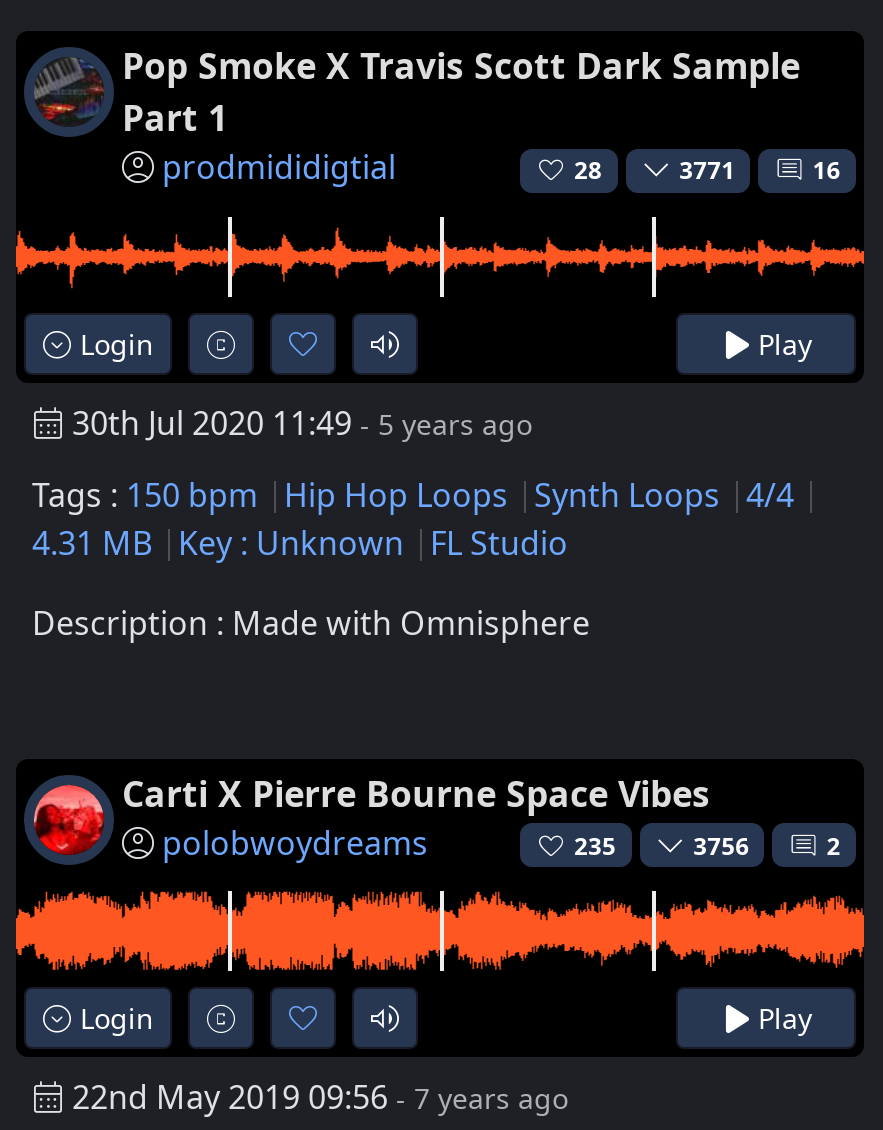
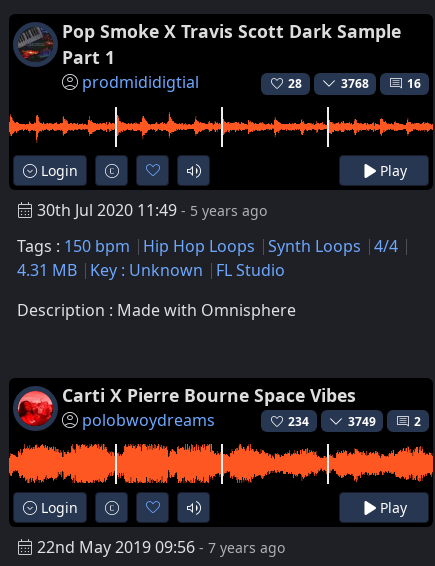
[679,154,735,188] 3771 -> [341,75,369,92] 3768
[574,828,616,862] 235 -> [288,413,309,430] 234
[693,828,749,862] 3756 -> [348,413,376,430] 3749

